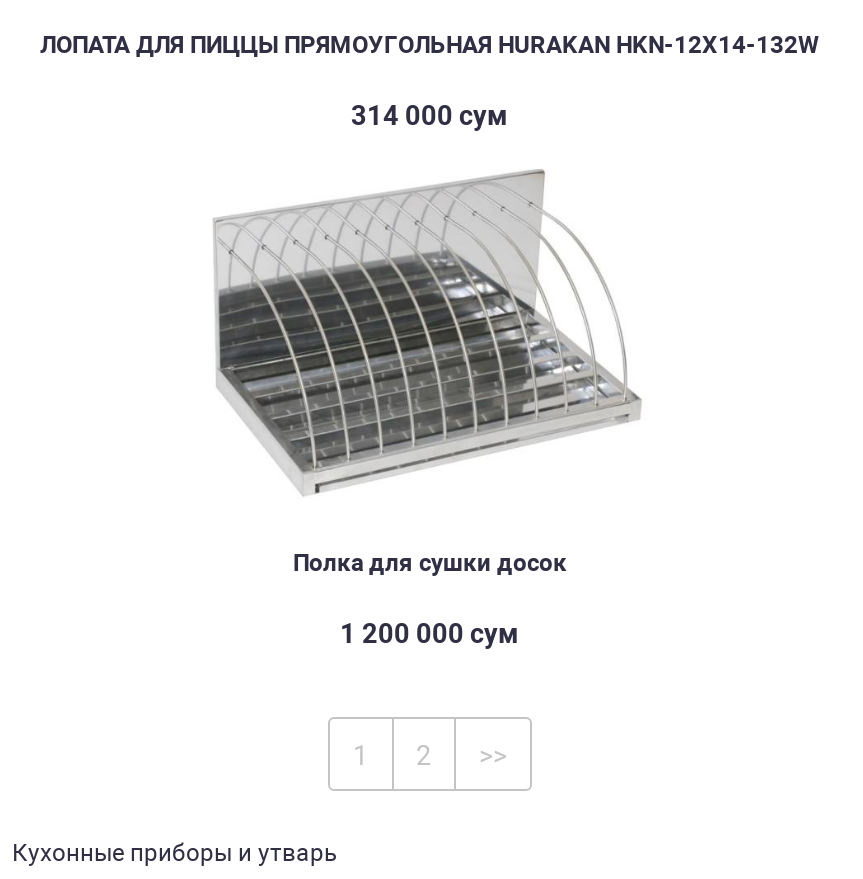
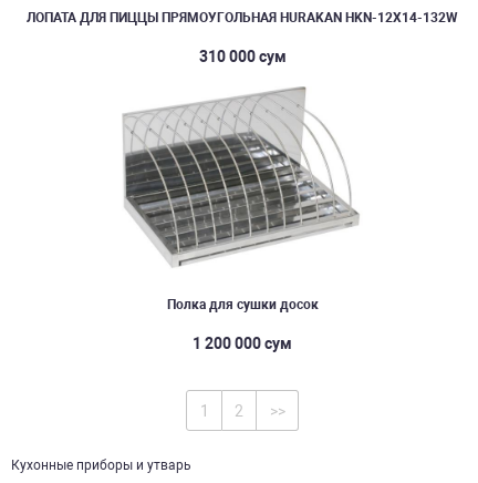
[351,99,509,131] 314 000 сум -> [199,47,286,65] 310 000 сум

